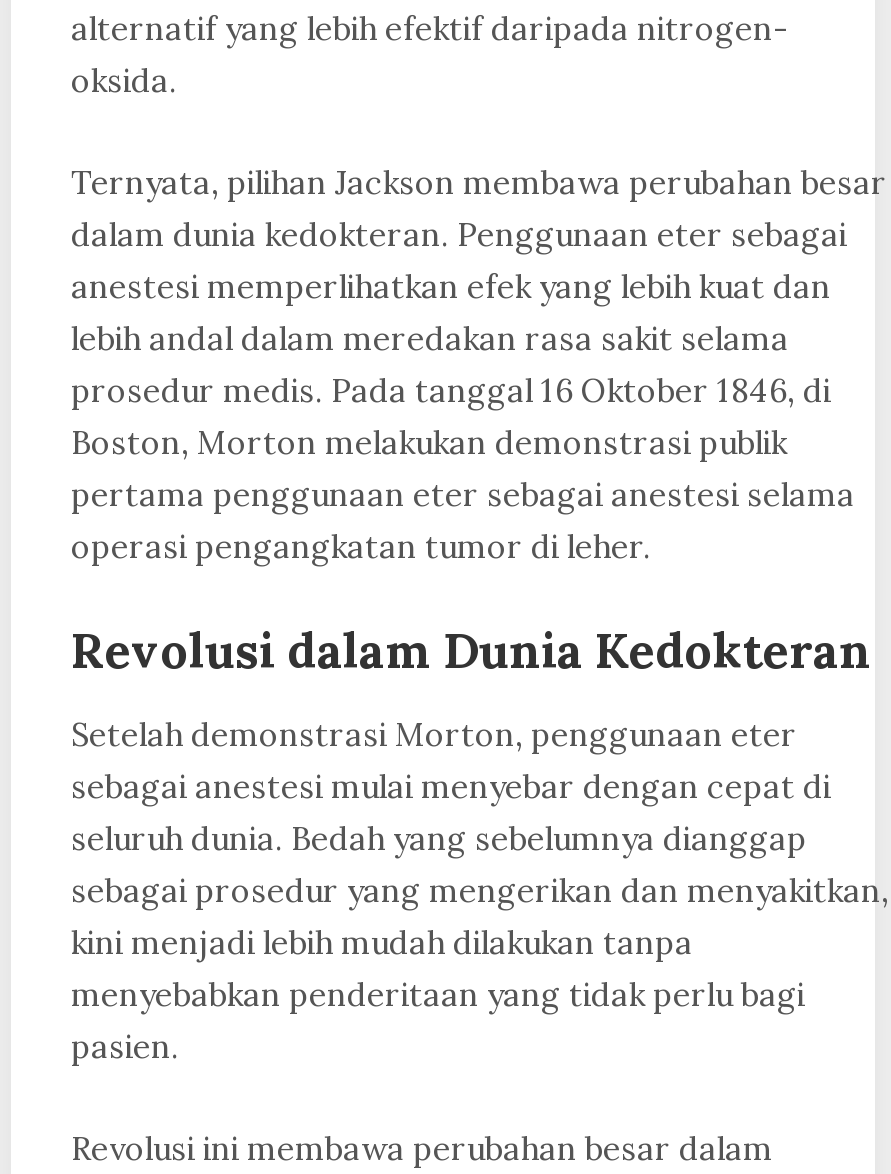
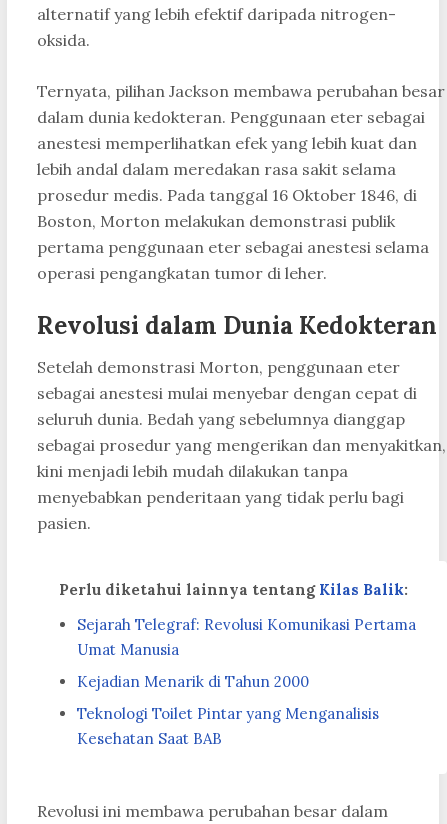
none -> [59,579,416,747] Perlu diketahui lainnya tentang Kilas Balik: | Sejarah Telegraf: Revolusi Komunikasi Pertama | Umat Manusia | Kejadian Menarik di Tahun 2000 | Teknologi Toilet Pintar yang Menganalisis | Kesehatan Saat BAB

